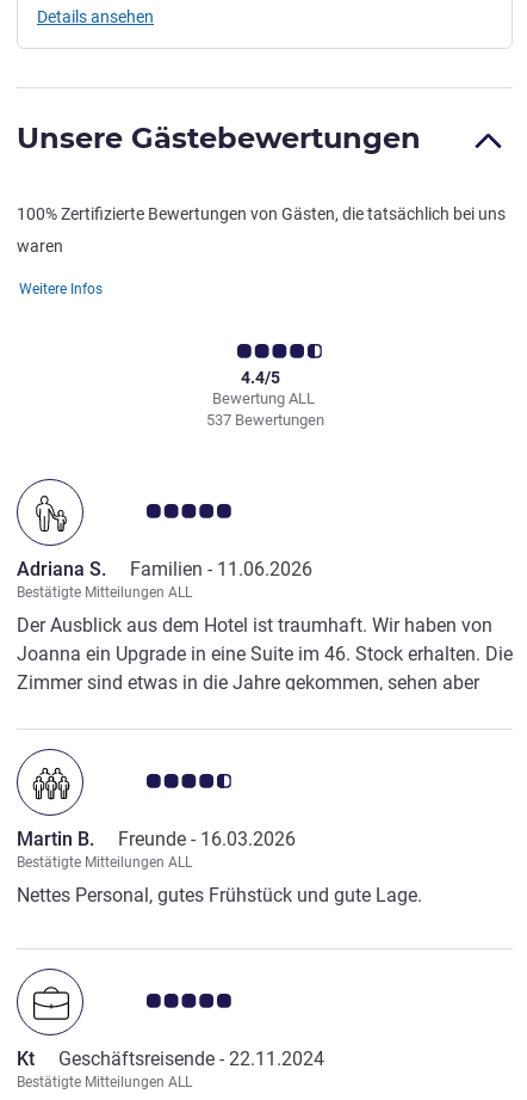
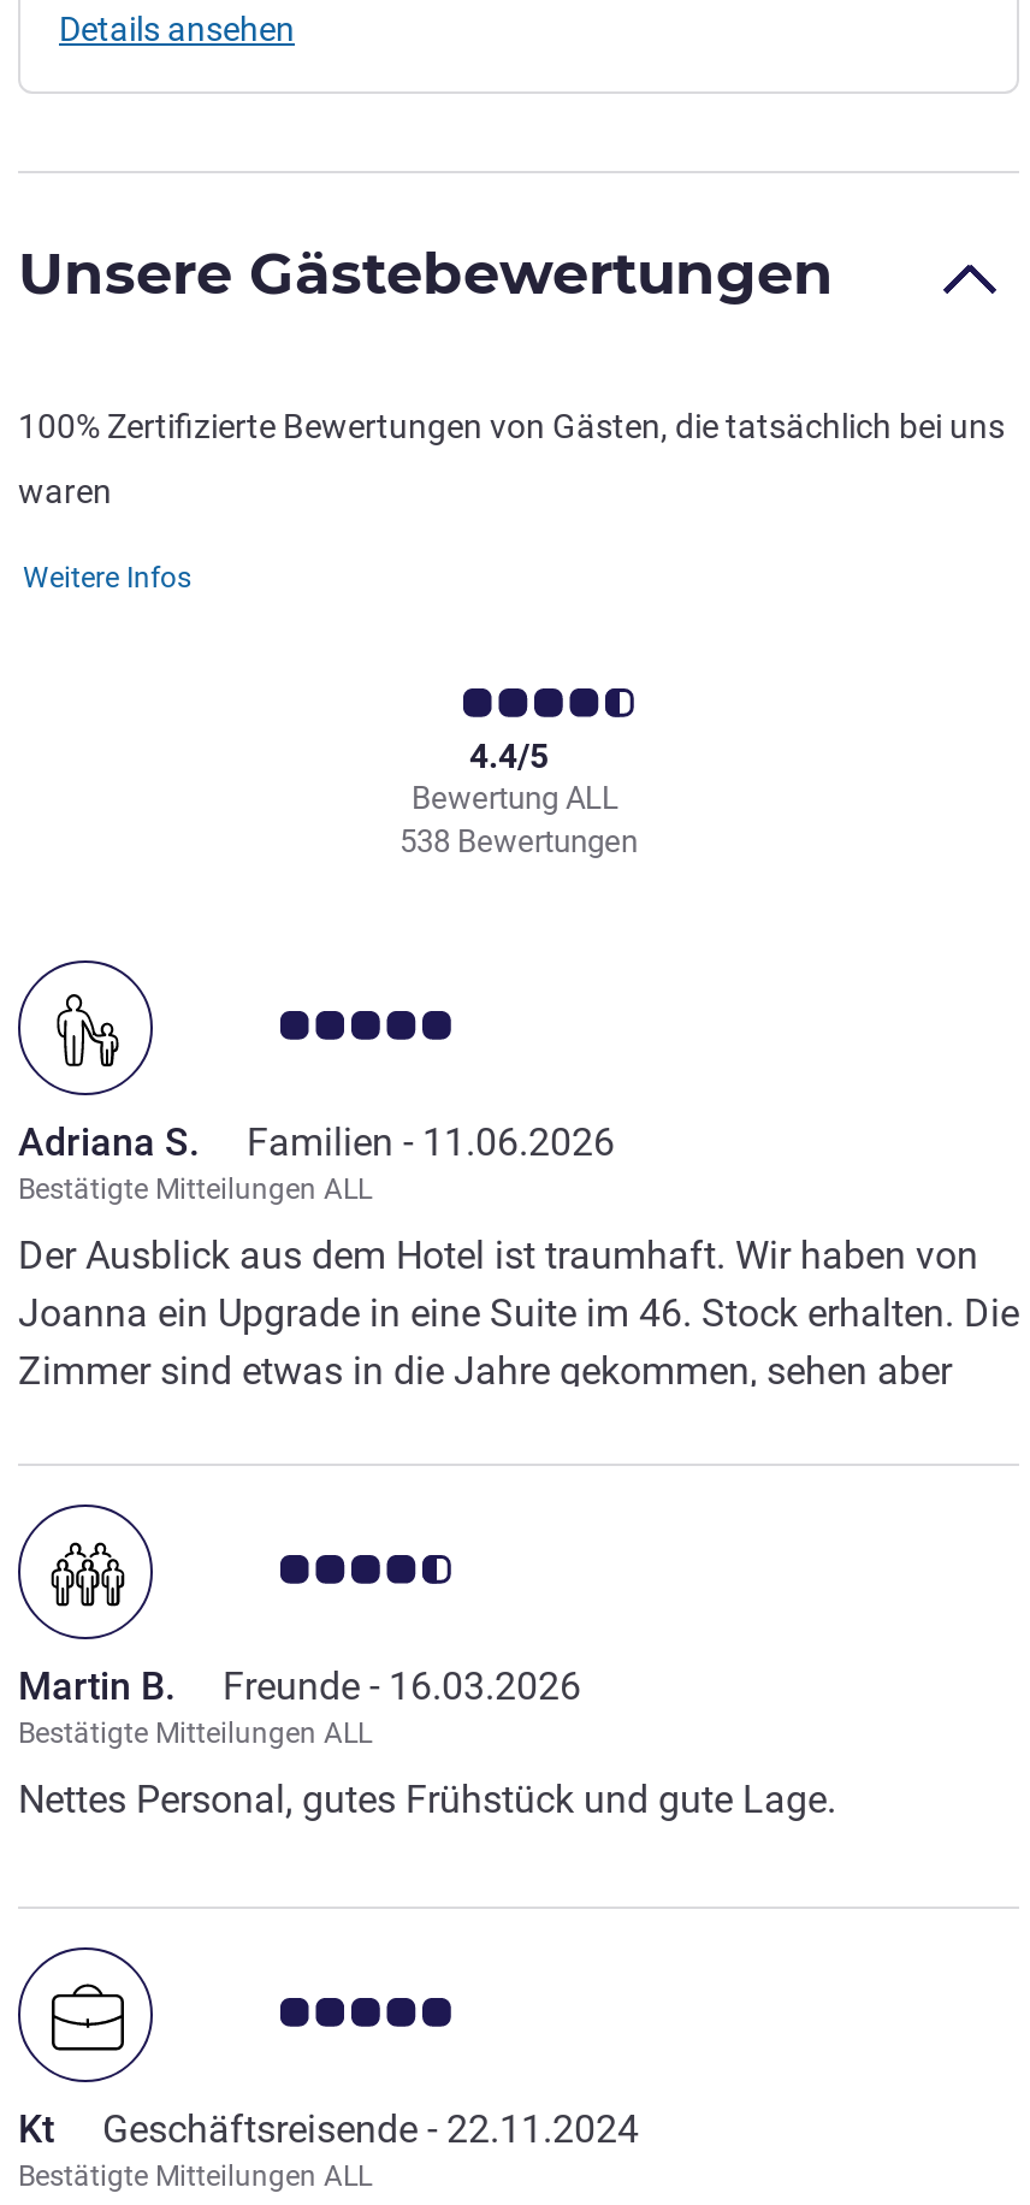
[206,411,324,429] 537 Bewertungen -> [399,824,638,861] 538 Bewertungen

